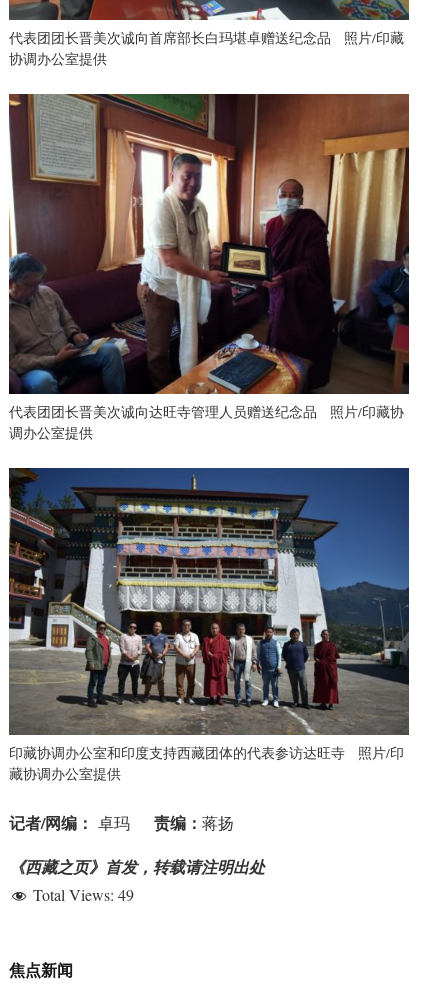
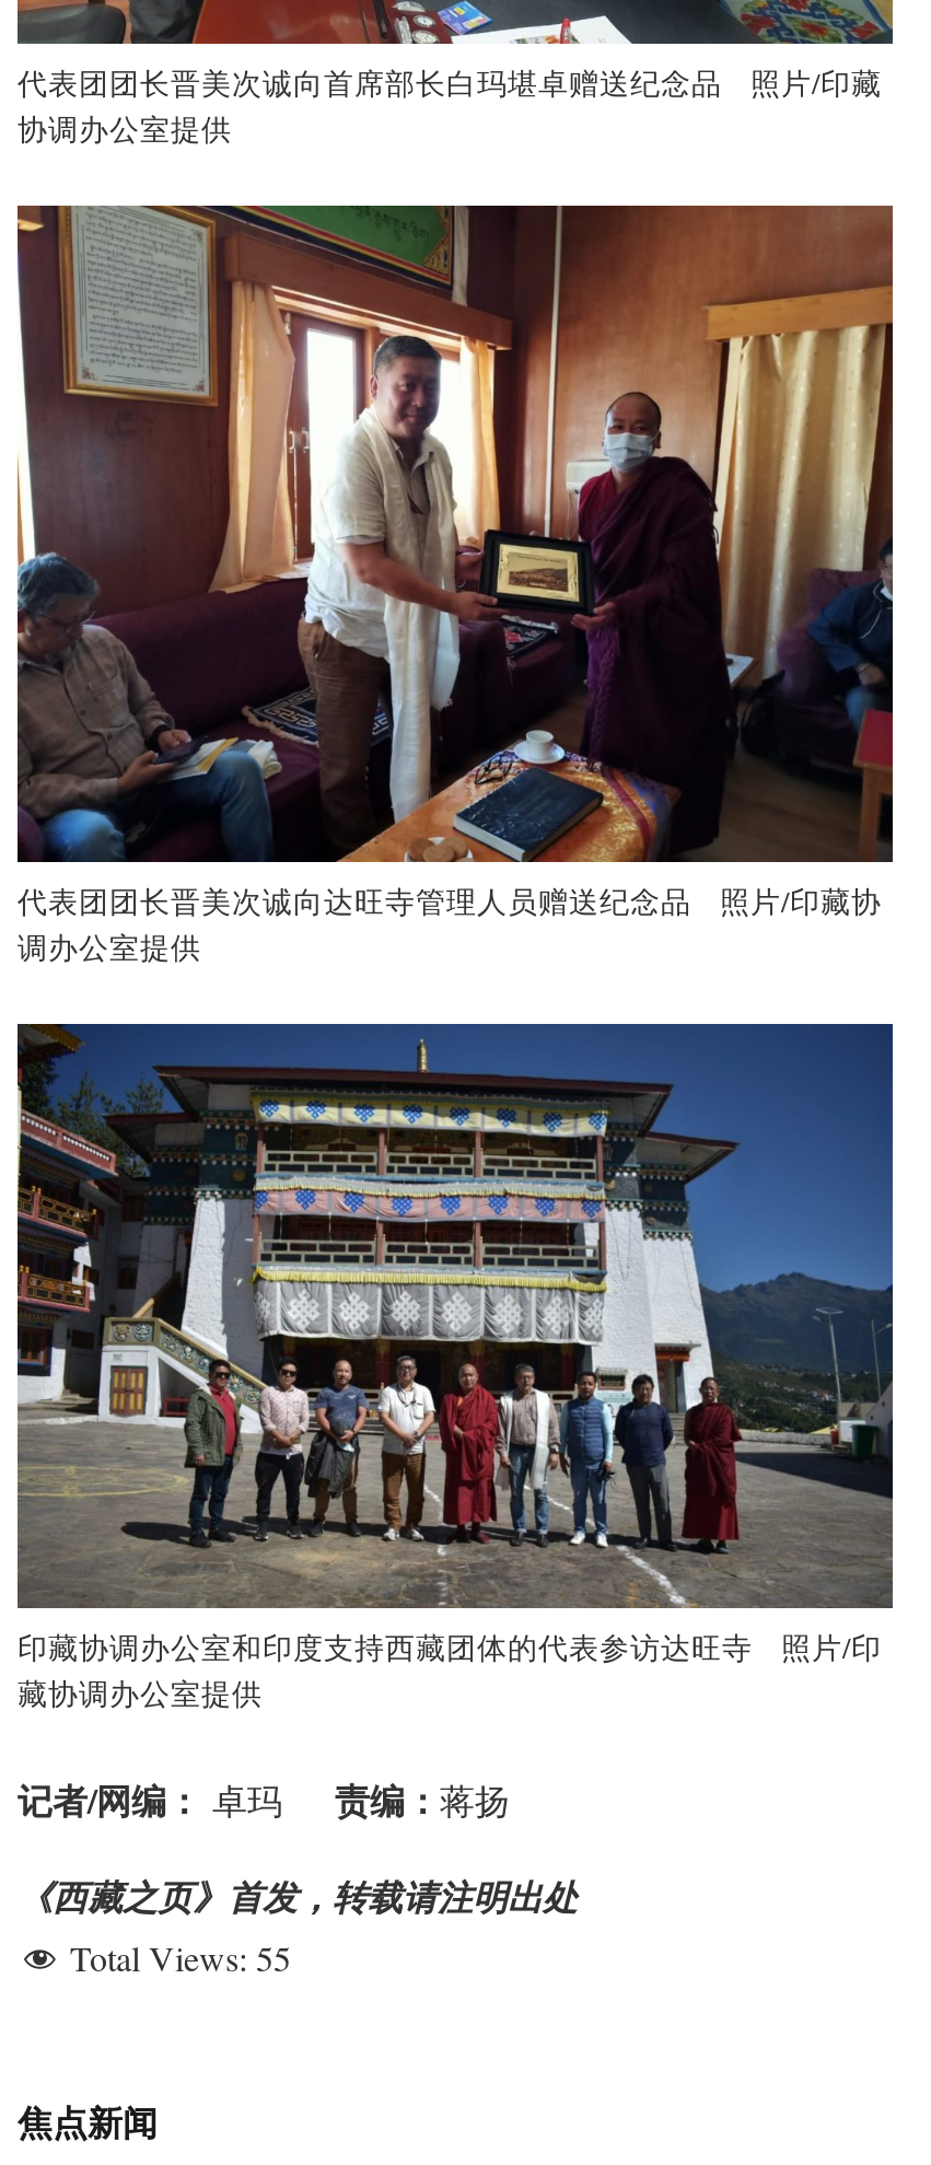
[33,884,134,905] Total Views: 49 -> [70,1933,291,1979] Total Views: 55

